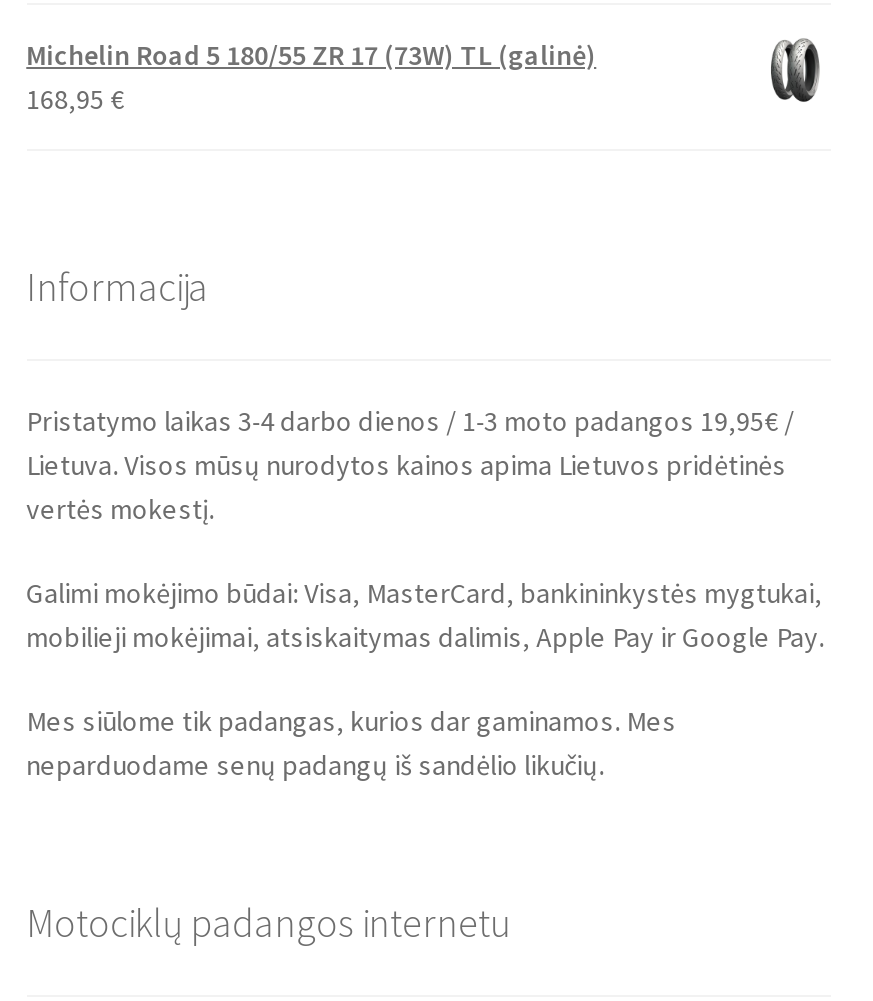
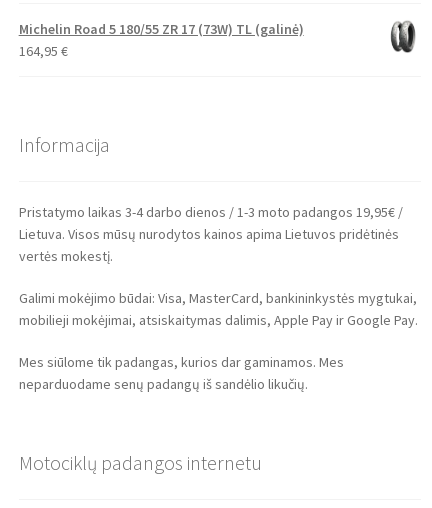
[26,81,124,117] 168,95 € -> [19,42,68,60] 164,95 €

